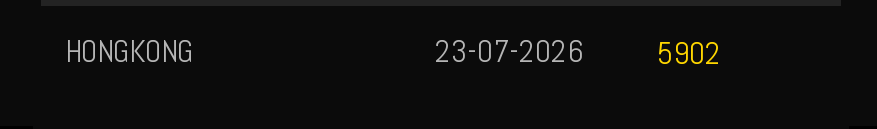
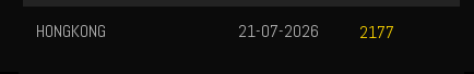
[435,33,583,73] 23-07-2026 -> [238,21,319,43] 21-07-2026
[657,34,721,74] 5902 -> [359,22,394,43] 2177

